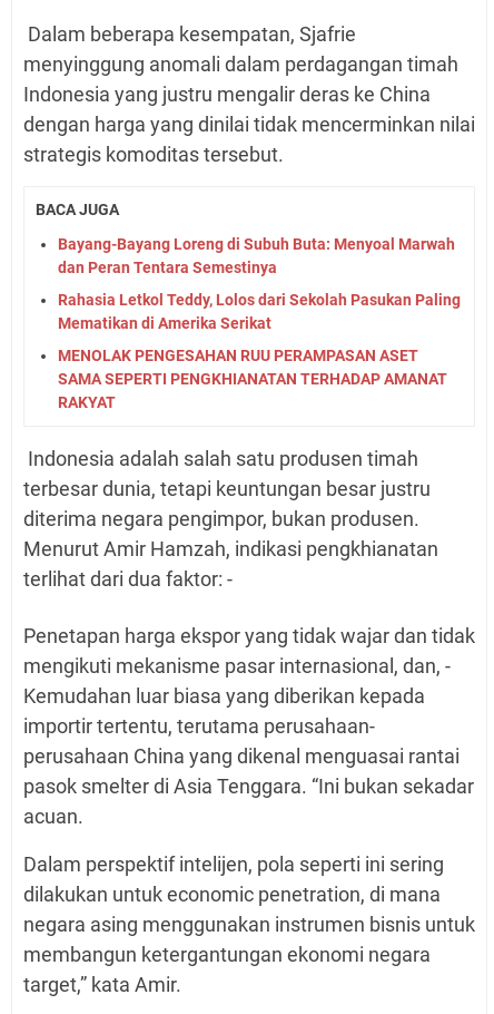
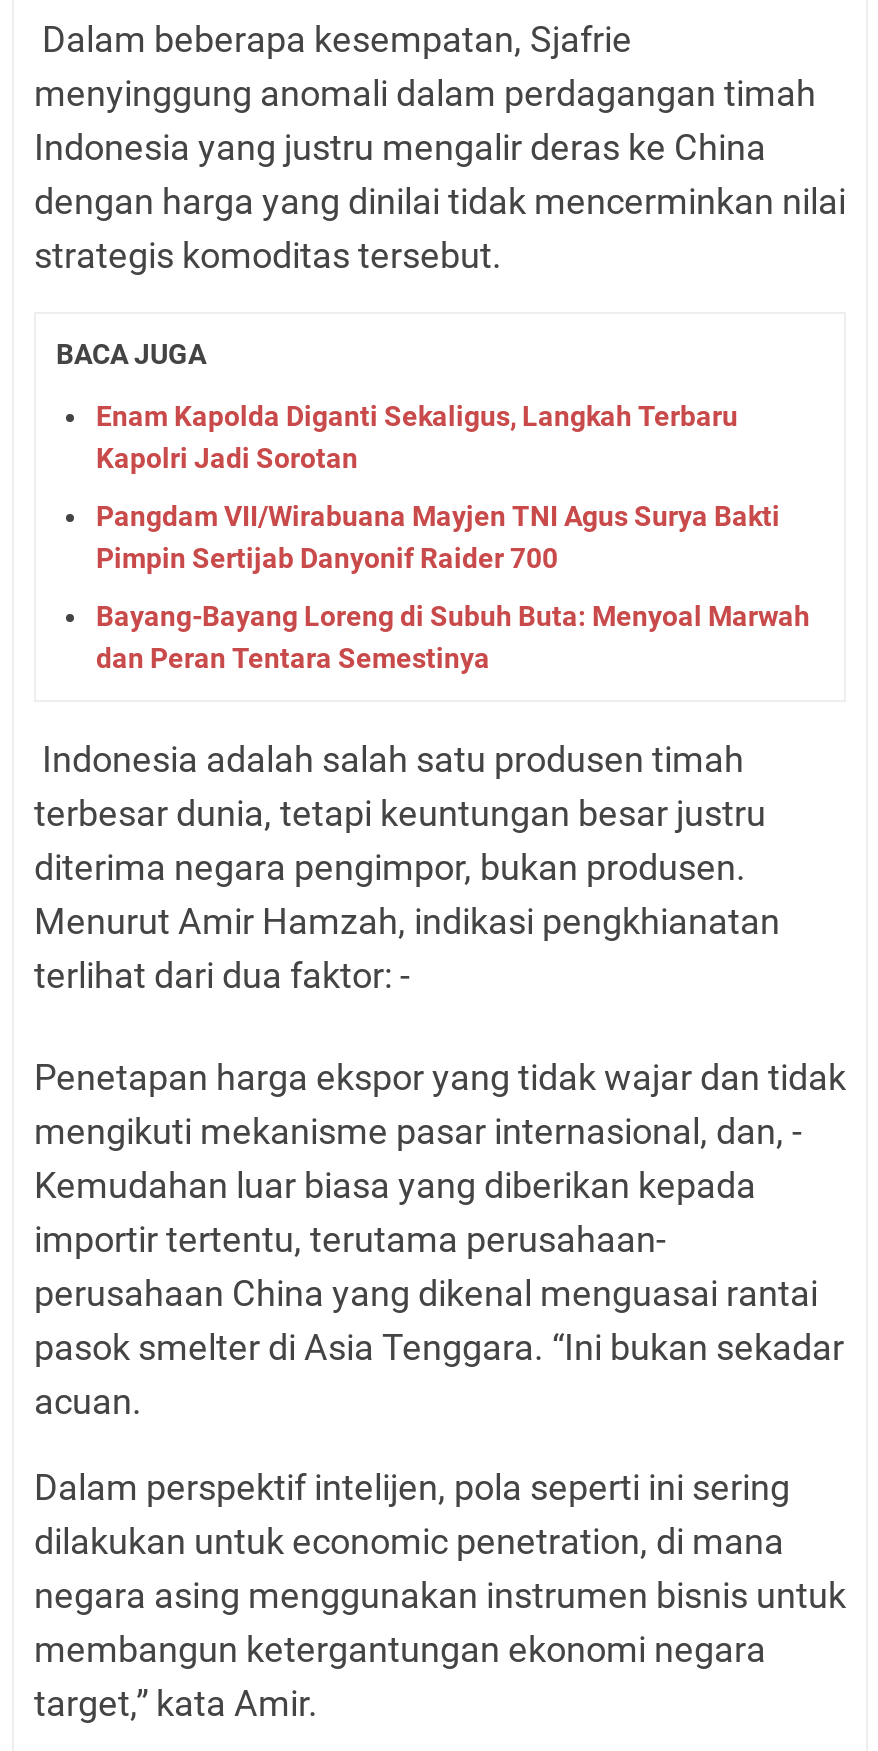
none -> [96,399,780,573] Enam Kapolda Diganti Sekaligus, Langkah Terbaru | Kapolri Jadi Sorotan | Pangdam VII/Wirabuana Mayjen TNI Agus Surya Bakti | Pimpin Sertijab Danyonif Raider 700
moved [58,235,455,276] -> [96,599,810,673]: Bayang-Bayang Loreng di Subuh Buta: Menyoal Marwah | dan Peran Tentara Semestinya
[58,290,461,411] Rahasia Letkol Teddy, Lolos dari Sekolah Pasukan Paling | Mematikan di Amerika Serikat | MENOLAK PENGESAHAN RUU PERAMPASAN ASET | SAMA SEPERTI PENGKHIANATAN TERHADAP AMANAT | RAKYAT -> none

